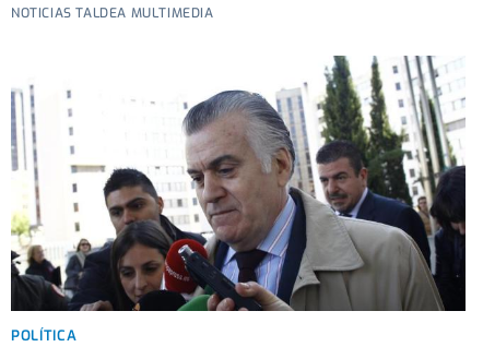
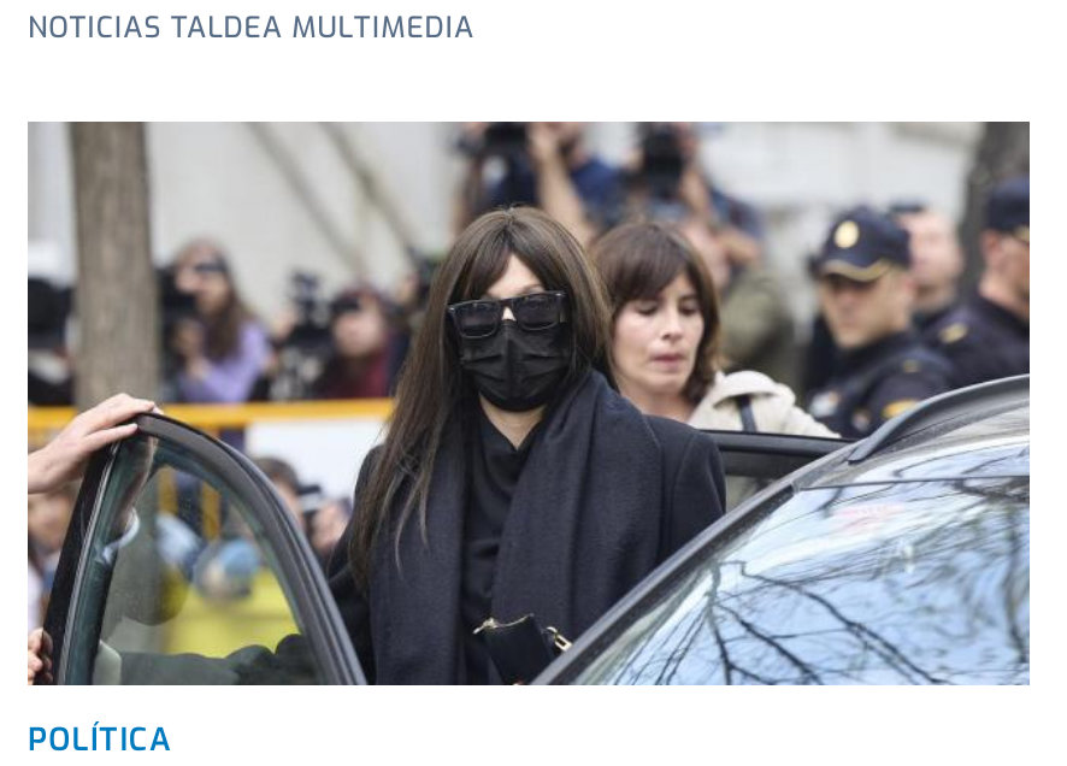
[10,55,467,312] [image] -> [25,118,1032,689] [image]

